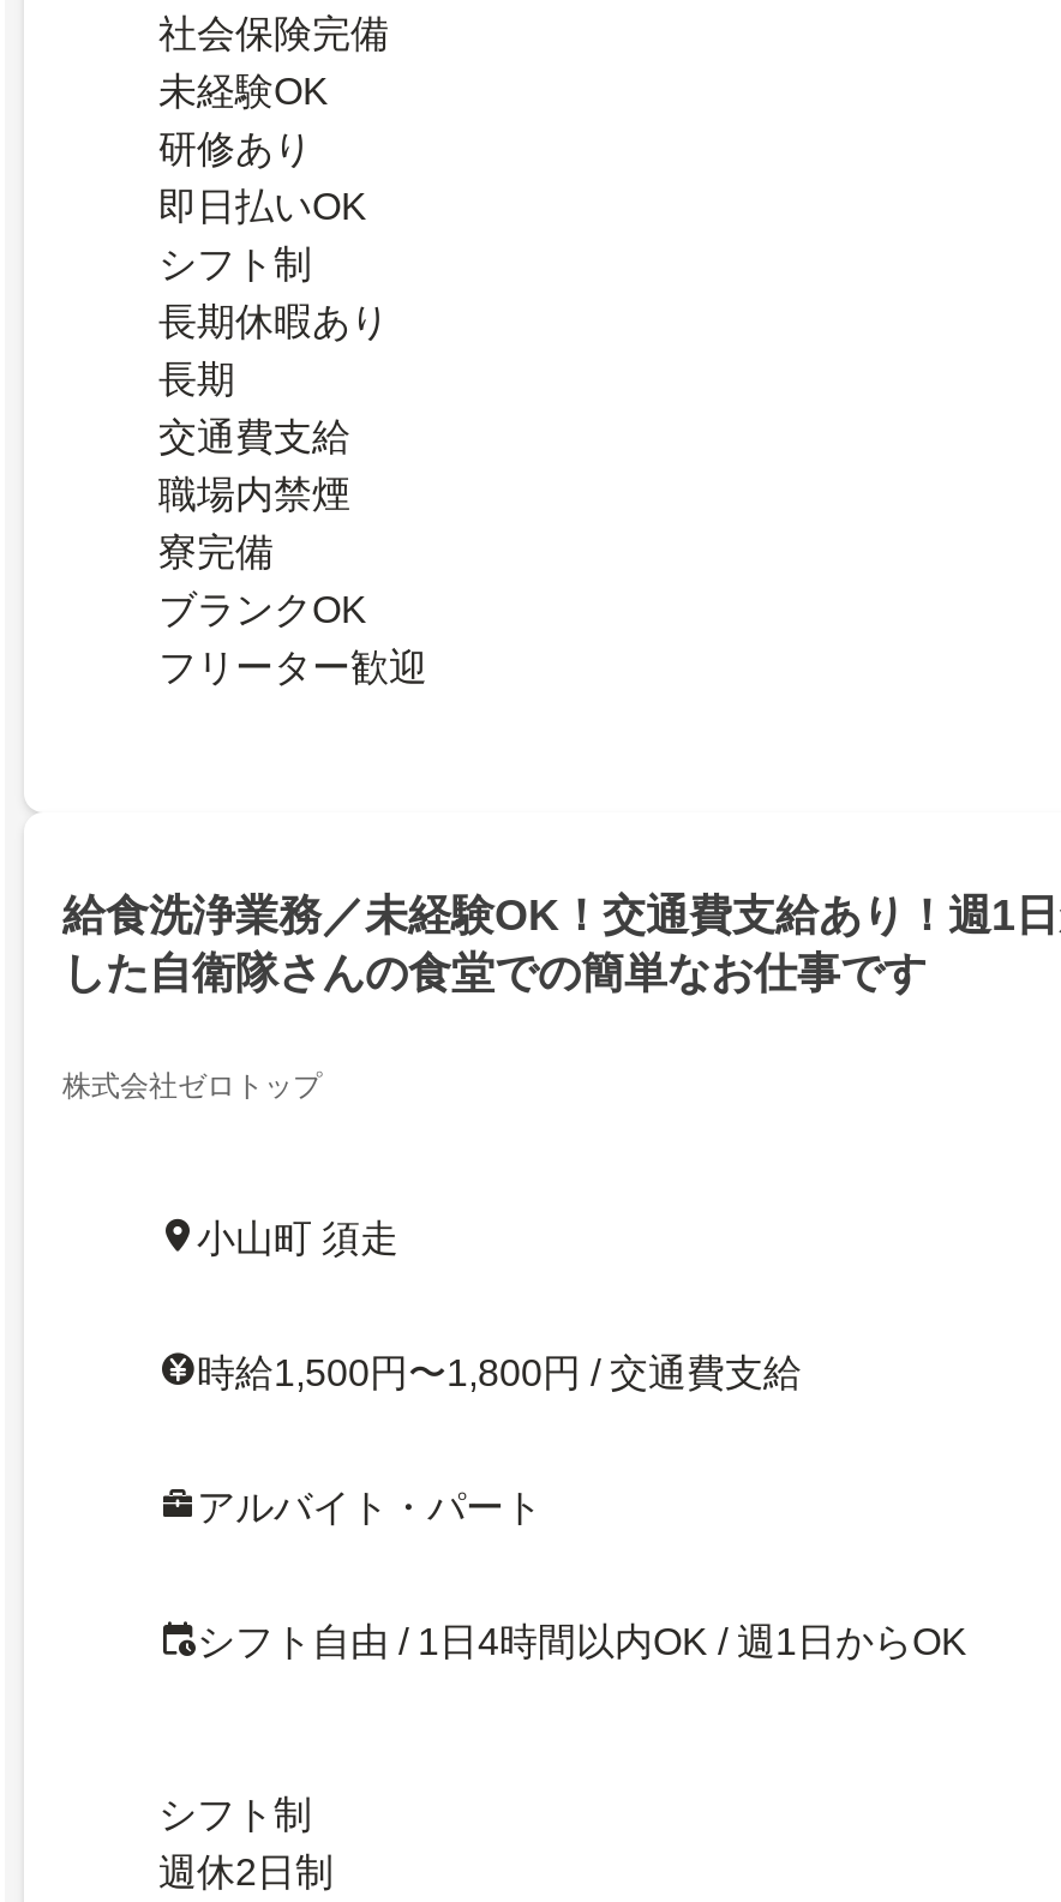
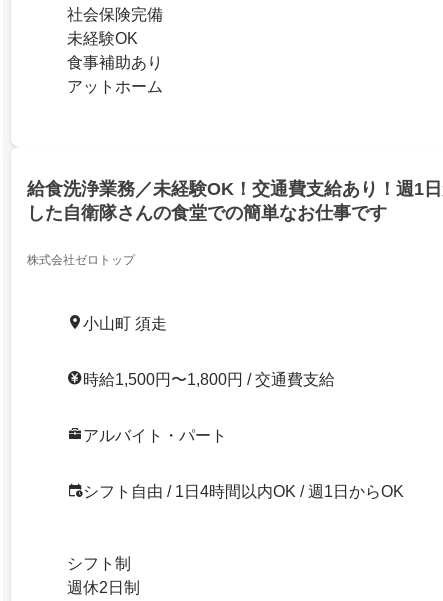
[158,127,427,686] 研修あり | 即日払いOK | シフト制 | 長期休暇あり | 長期 | 交通費支給 | 職場内禁煙 | 寮完備 | ブランクOK | フリーター歓迎 -> [67,53,163,94] 食事補助あり | アットホーム

